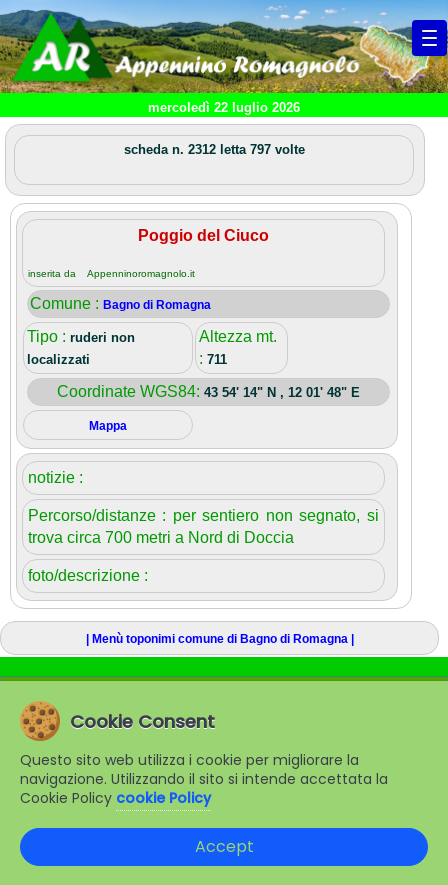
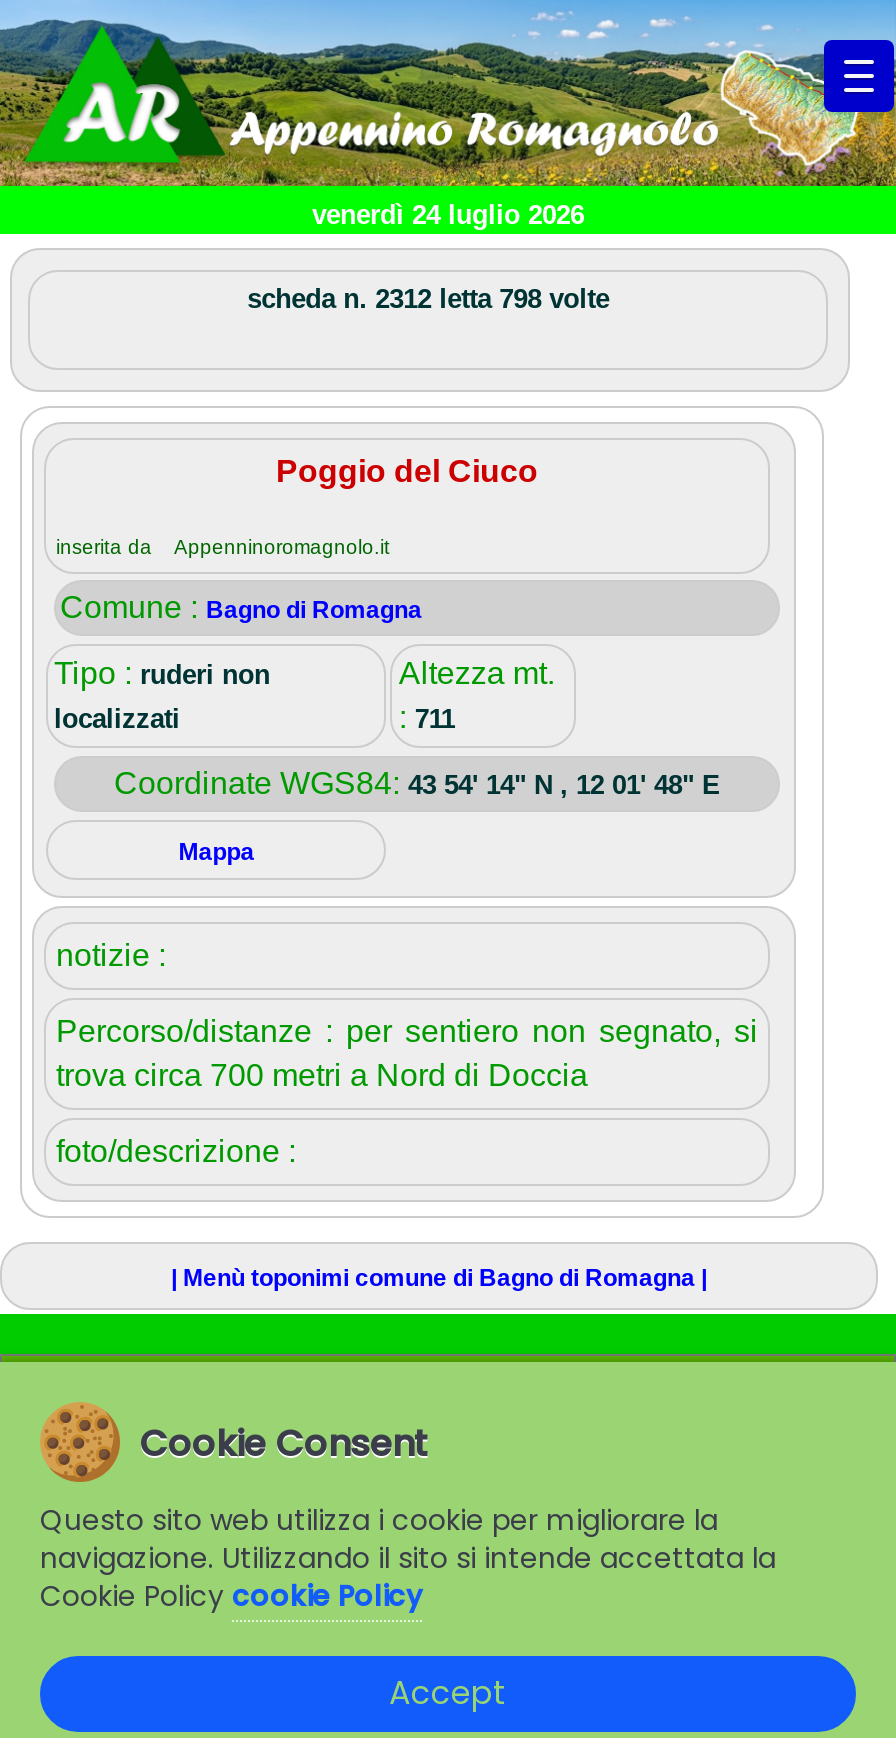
[148,100,300,115] mercoledì 22 luglio 2026 -> [312,201,584,231] venerdì 24 luglio 2026
[124,142,305,157] scheda n. 2312 letta 797 volte -> [247,285,609,315] scheda n. 2312 letta 798 volte

